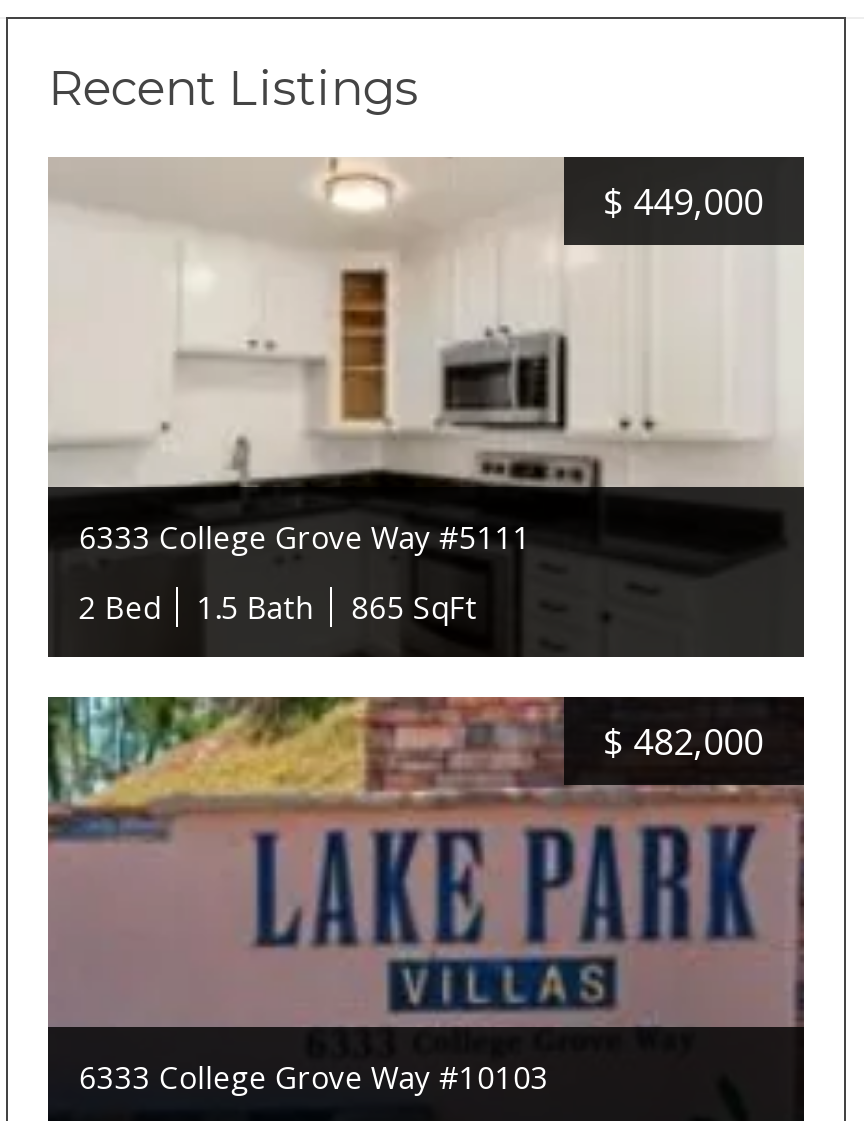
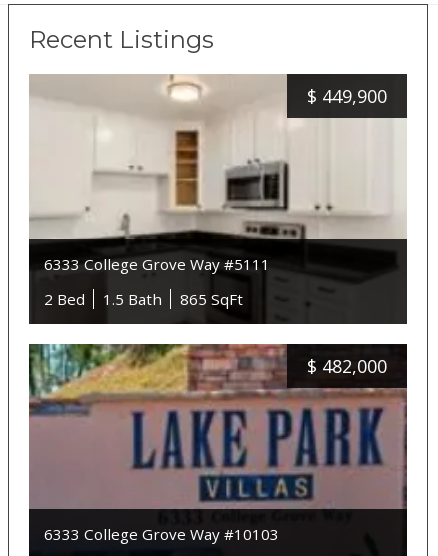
[603,177,763,225] $ 449,000 -> [307,84,387,108] $ 449,900

